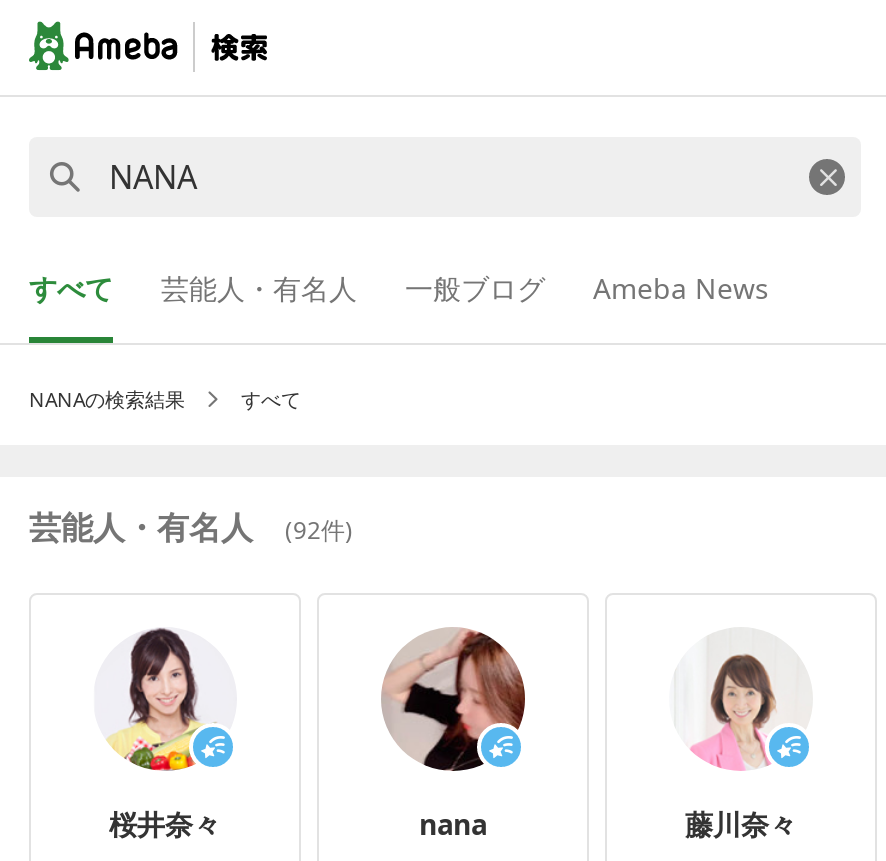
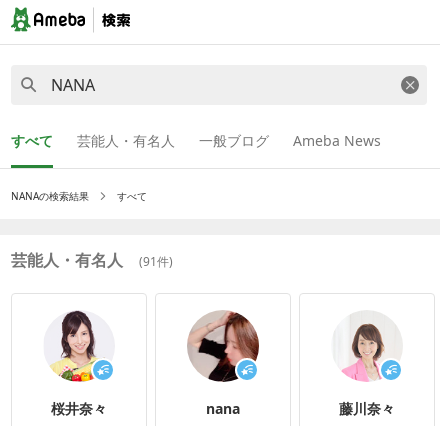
[29,505,353,549] 芸能人・有名人 (92件) -> [11,249,173,271] 芸能人・有名人 (91件)

